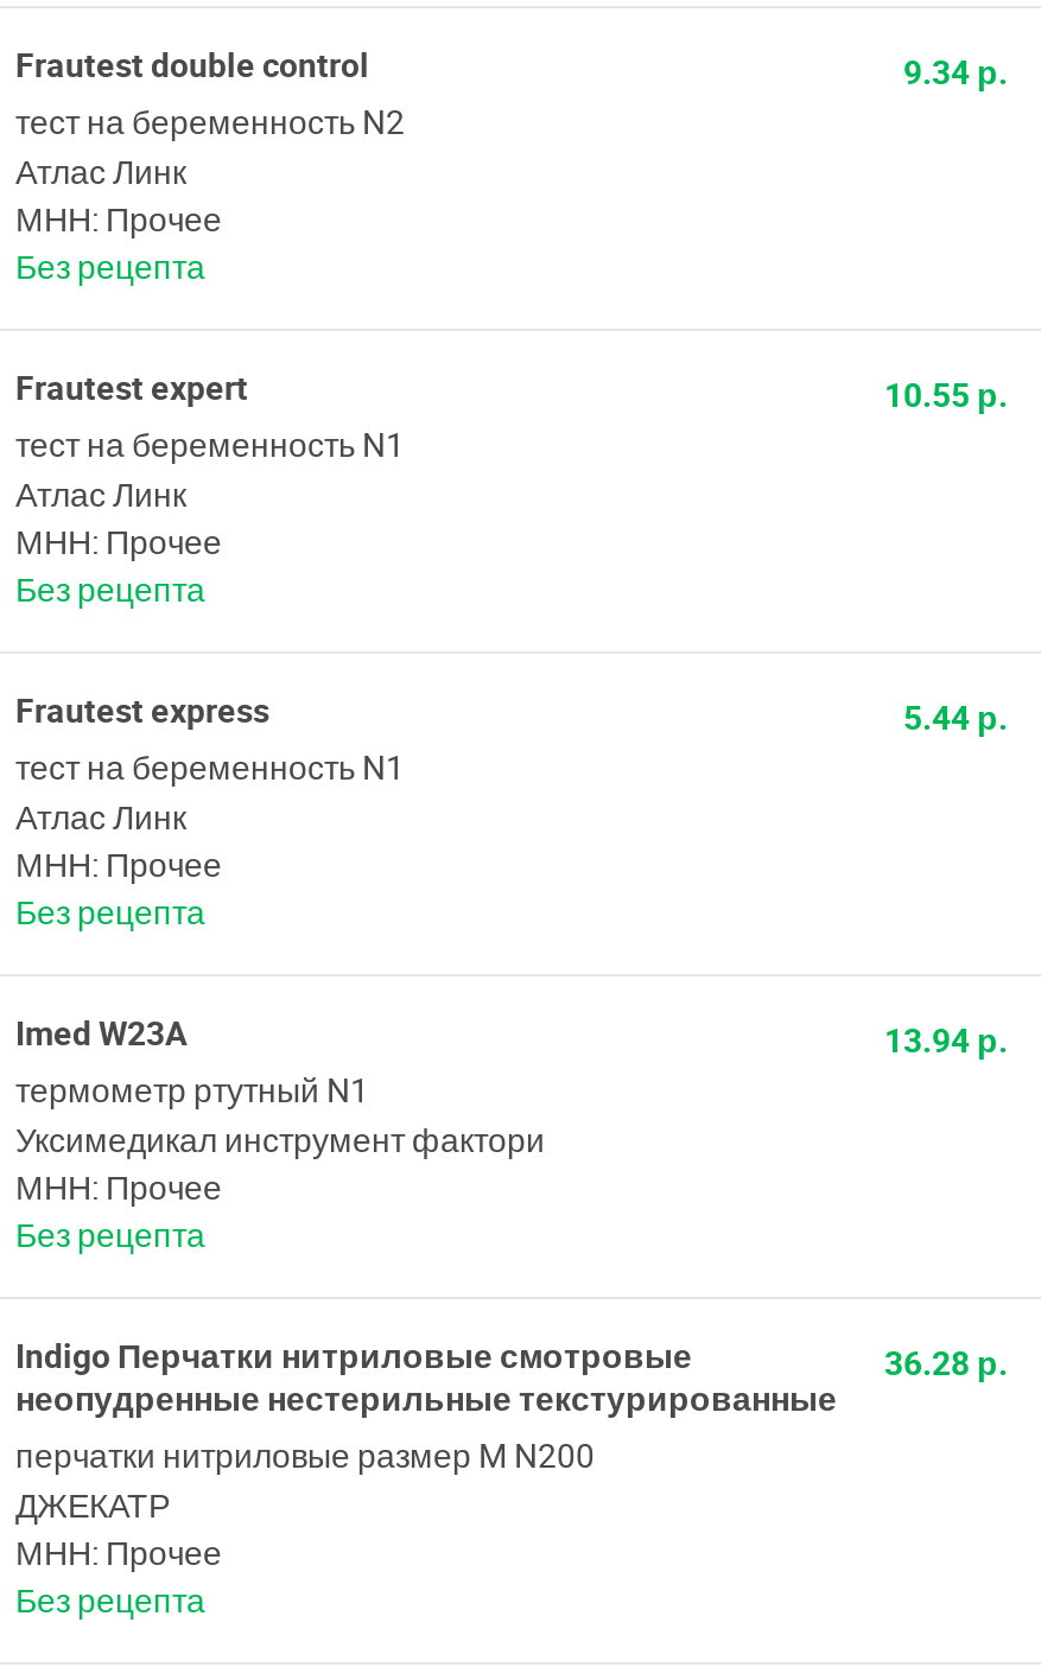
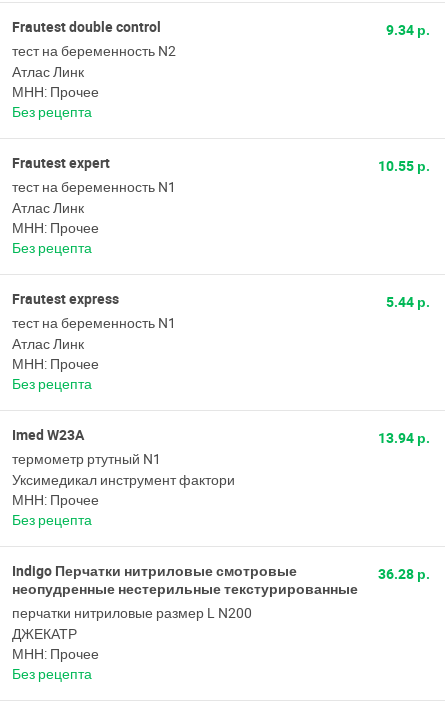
[15,1432,595,1477] перчатки нитриловые размер M N200 -> [12,602,252,621] перчатки нитриловые размер L N200

